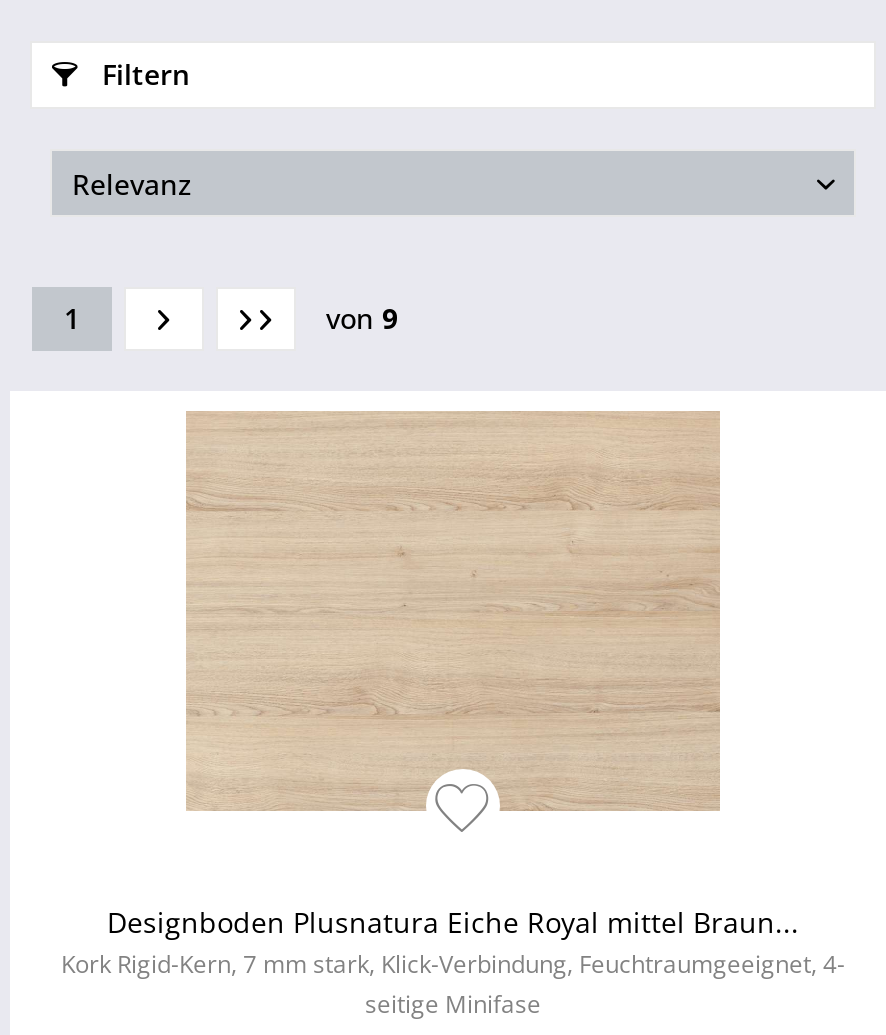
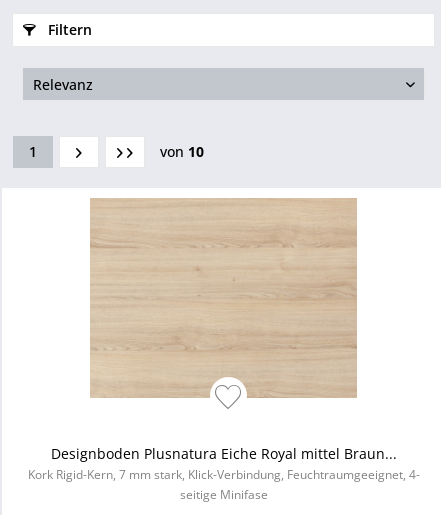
[326,299,398,337] von 9 -> [160,142,204,161] von 10

